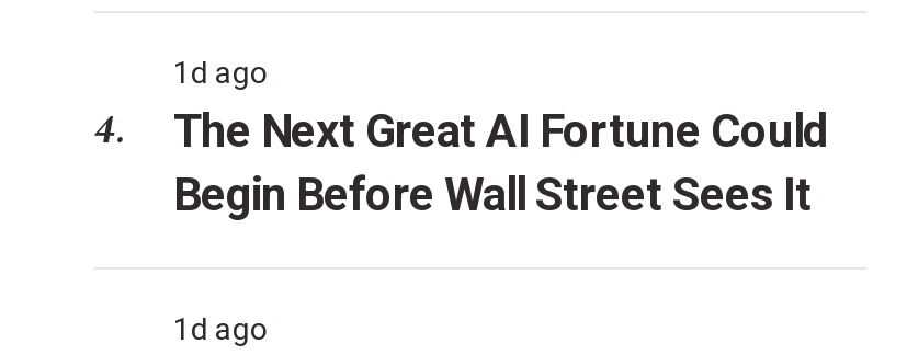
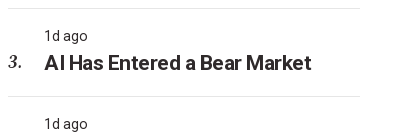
[173,105,828,221] The Next Great AI Fortune Could | Begin Before Wall Street Sees It -> [44,51,311,75] AI Has Entered a Bear Market

